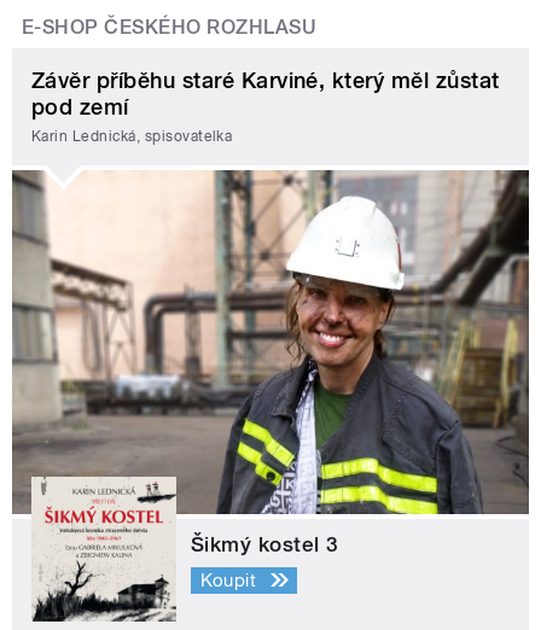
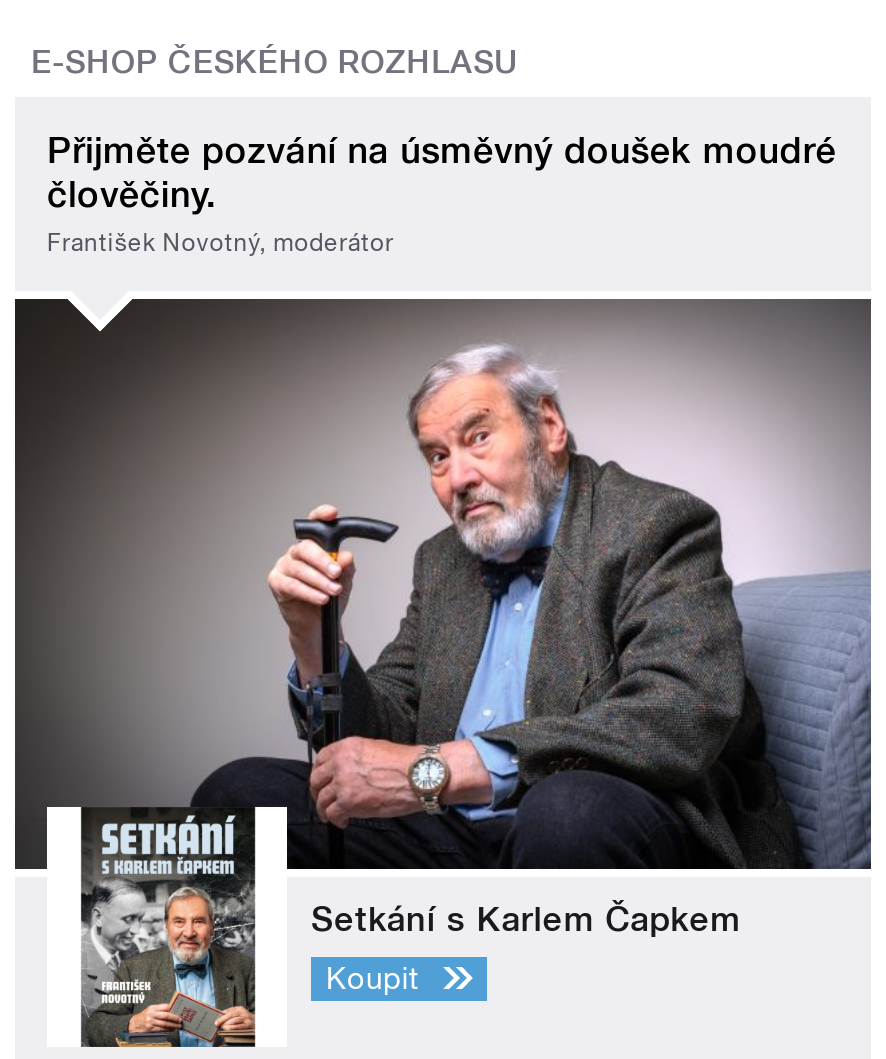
[31,68,499,145] Závěr příběhu staré Karviné, který měl zůstat | pod zemí | Karin Lednická, spisovatelka -> [47,130,836,257] Přijměte pozvání na úsměvný doušek moudré | člověčiny. | František Novotný, moderátor
[11,170,530,623] [image] | Šikmý kostel 3 -> [13,297,873,1049] [image] | Setkání s Karlem Čapkem

